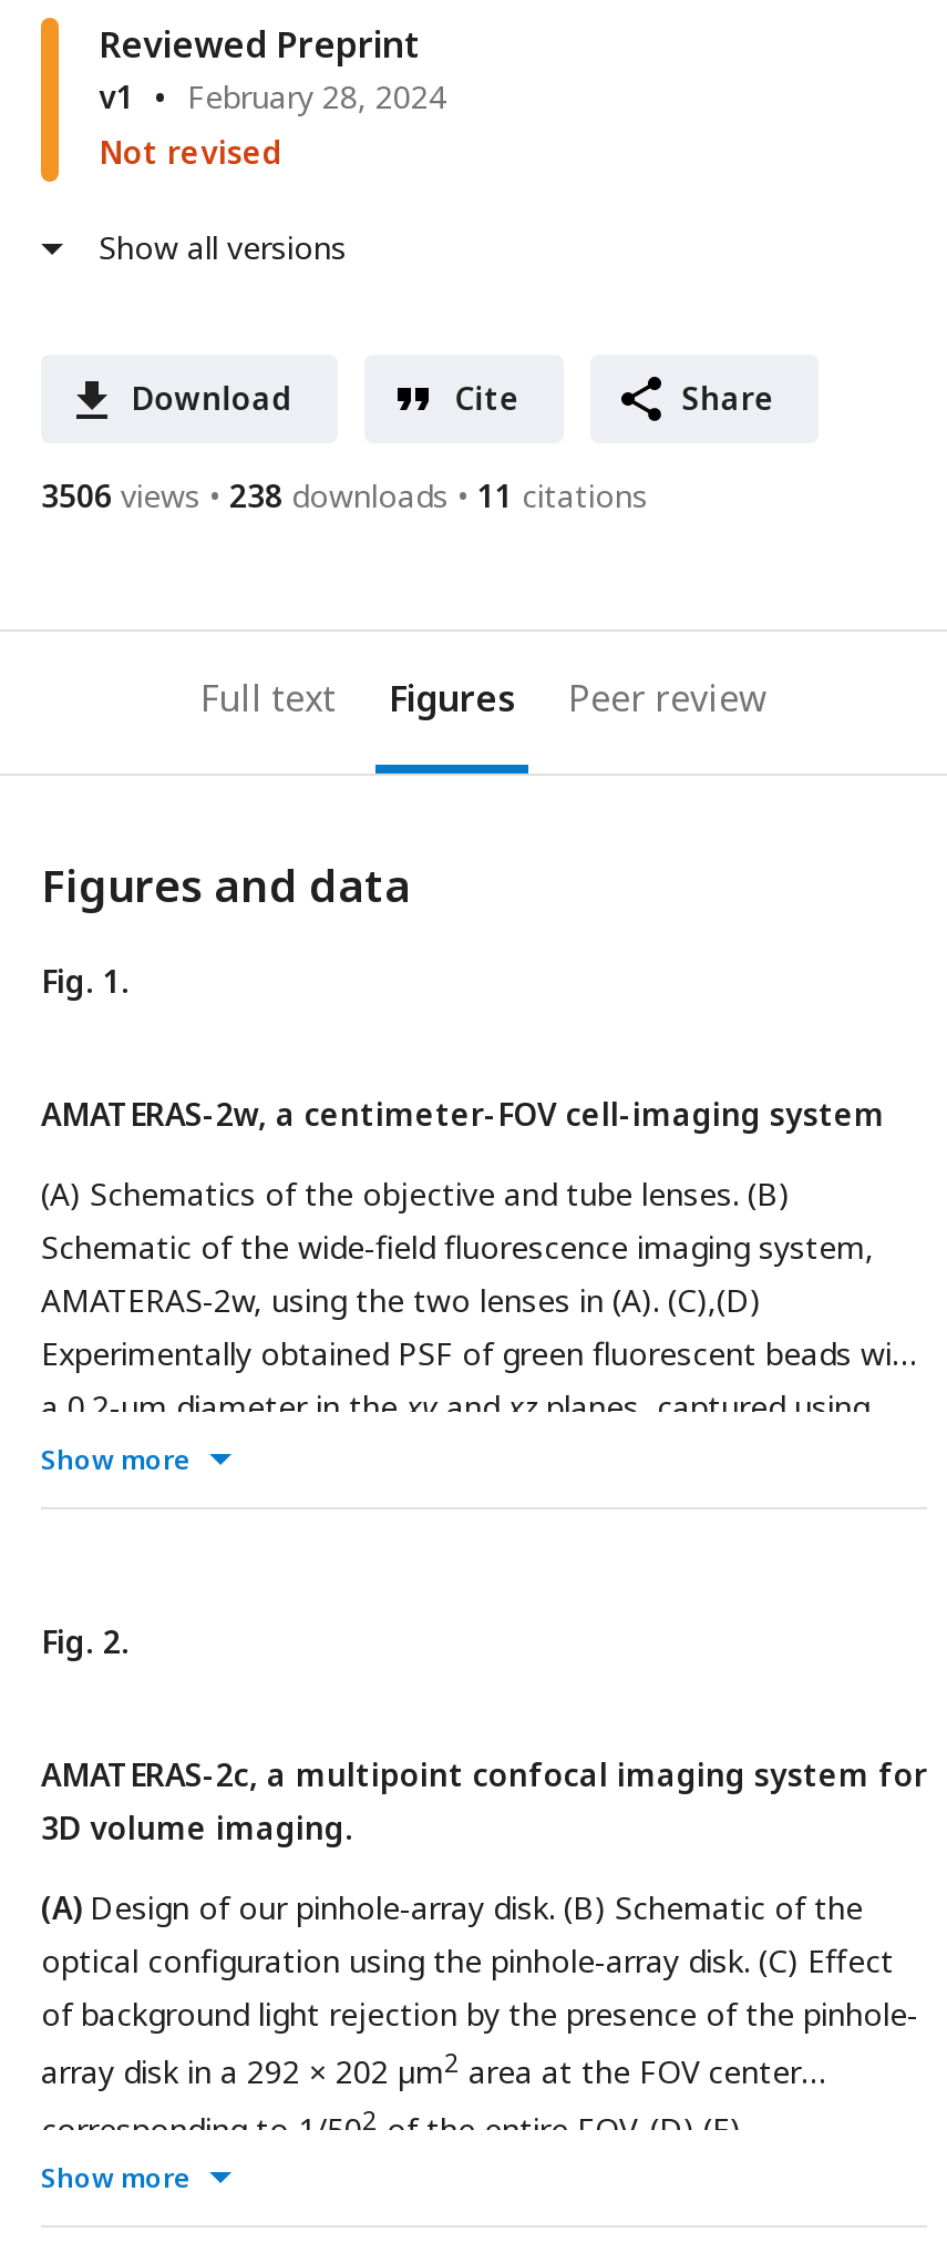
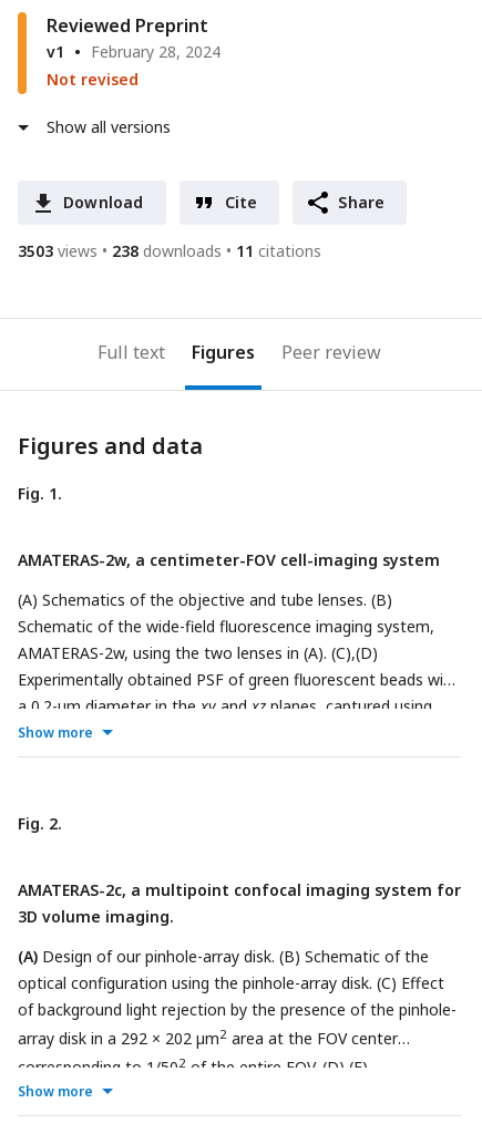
[41,475,648,517] 3506 views 238 downloads 11 citations -> [18,241,321,262] 3503 views 238 downloads 11 citations

